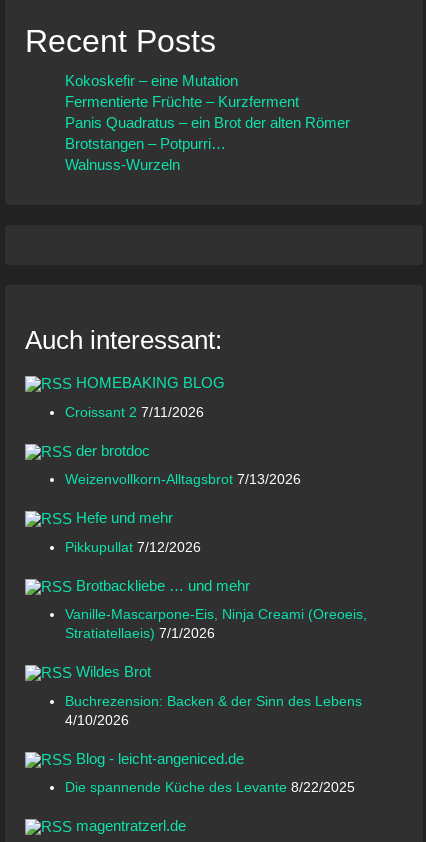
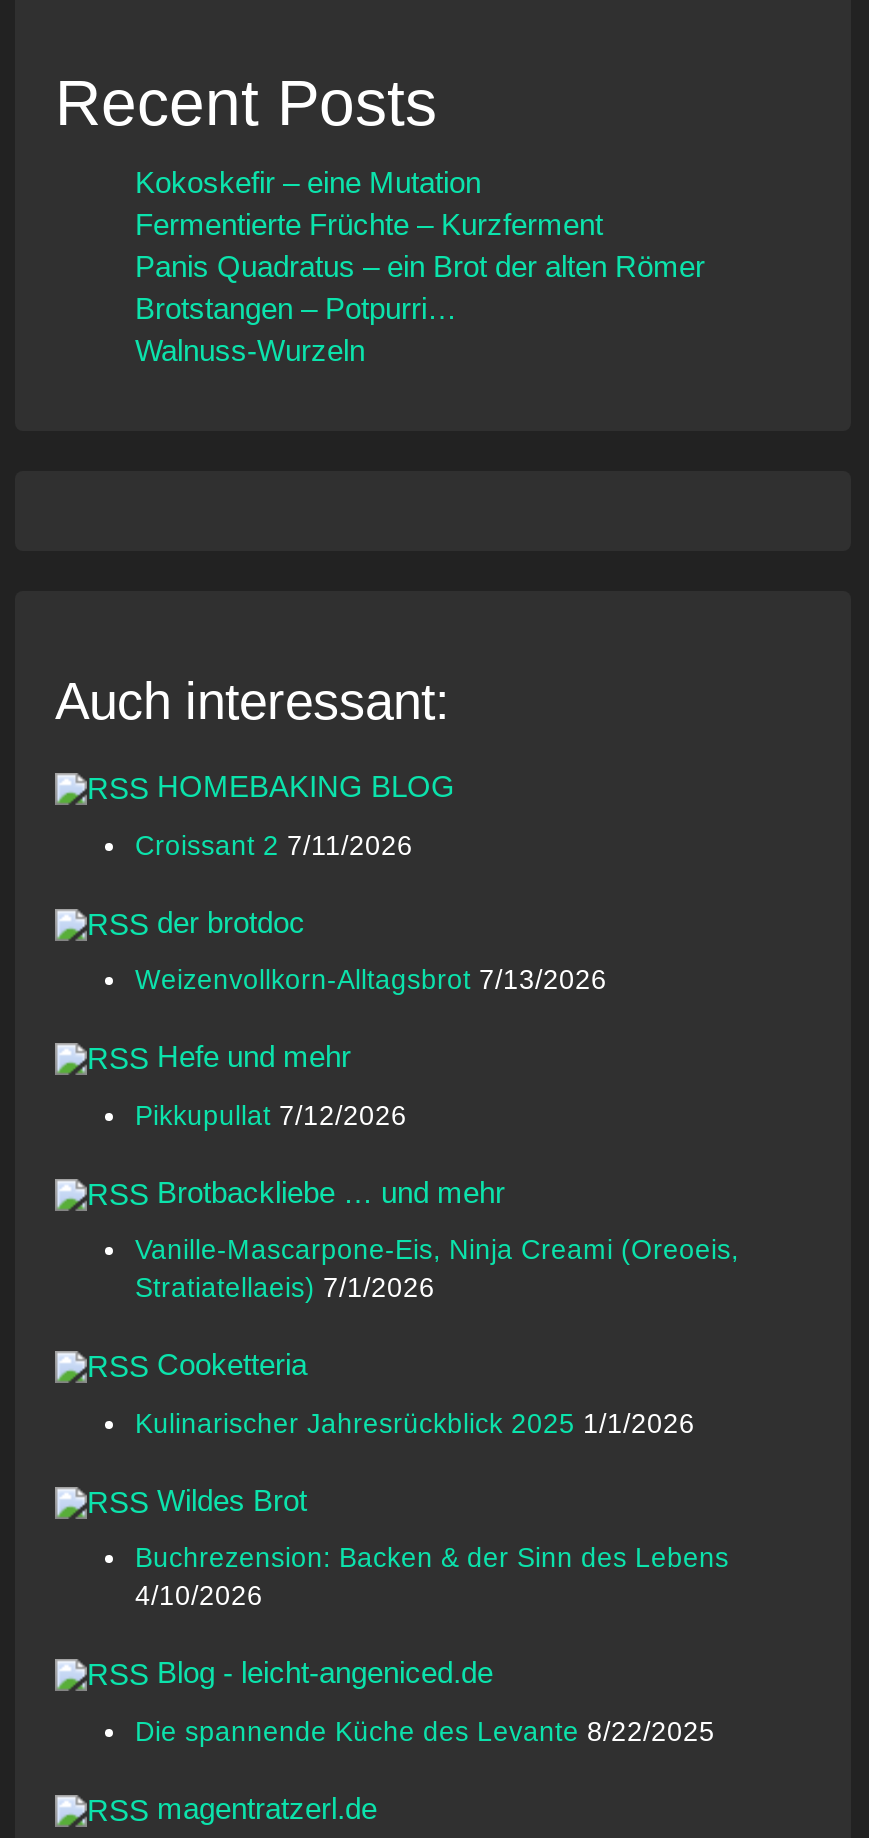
none -> [135,1347,695,1438] Cooketteria | Kulinarischer Jahresrückblick 2025 1/1/2026

